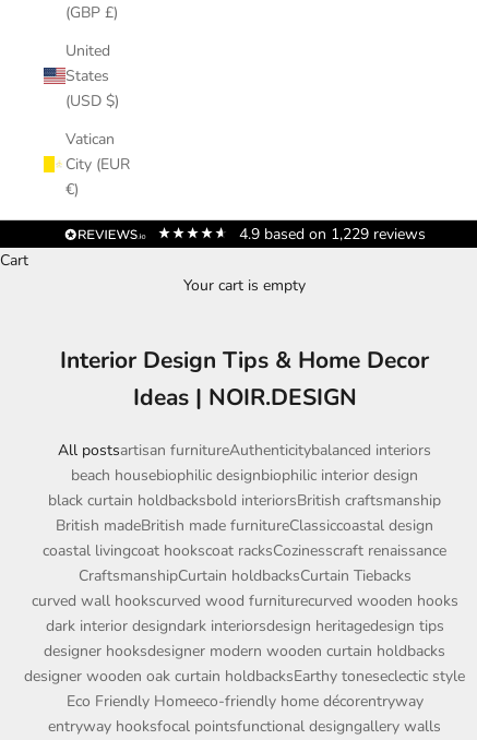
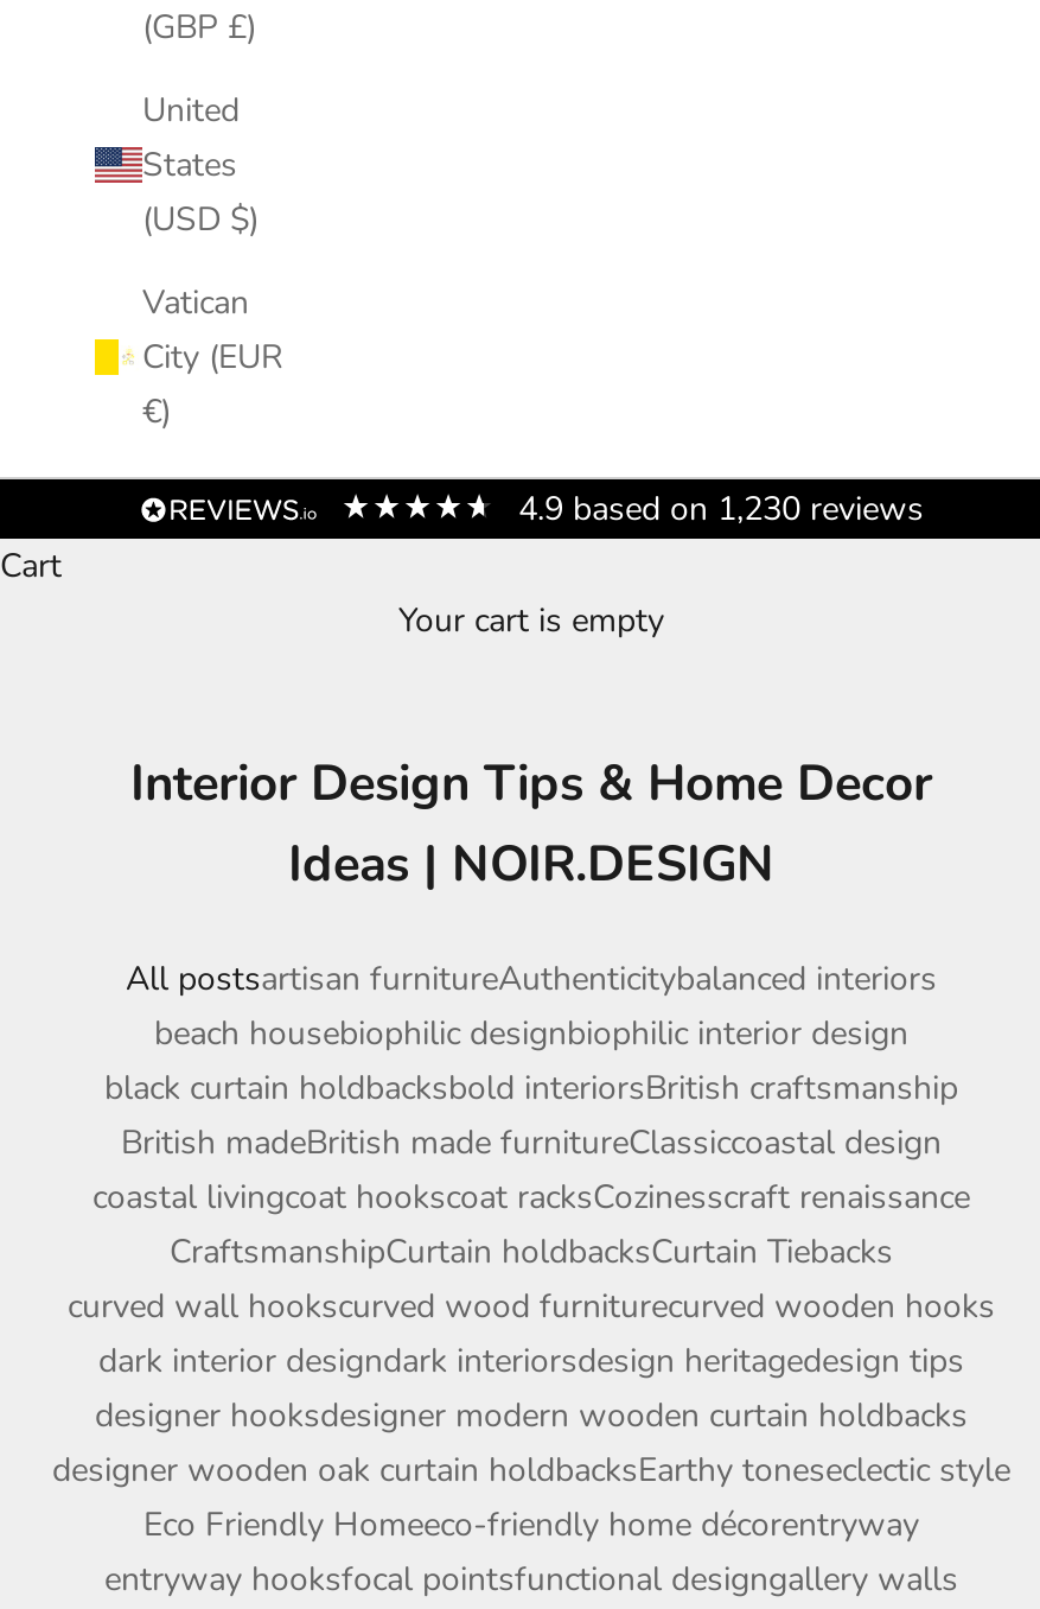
[238,224,425,244] 4.9 based on 1,229 reviews -> [518,486,924,532] 4.9 based on 1,230 reviews

